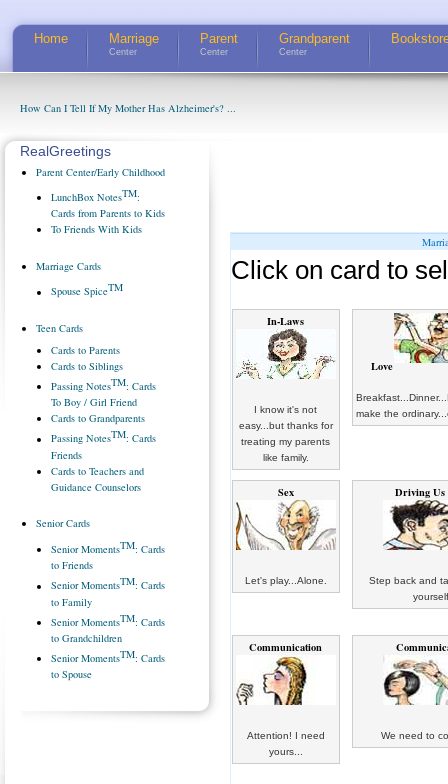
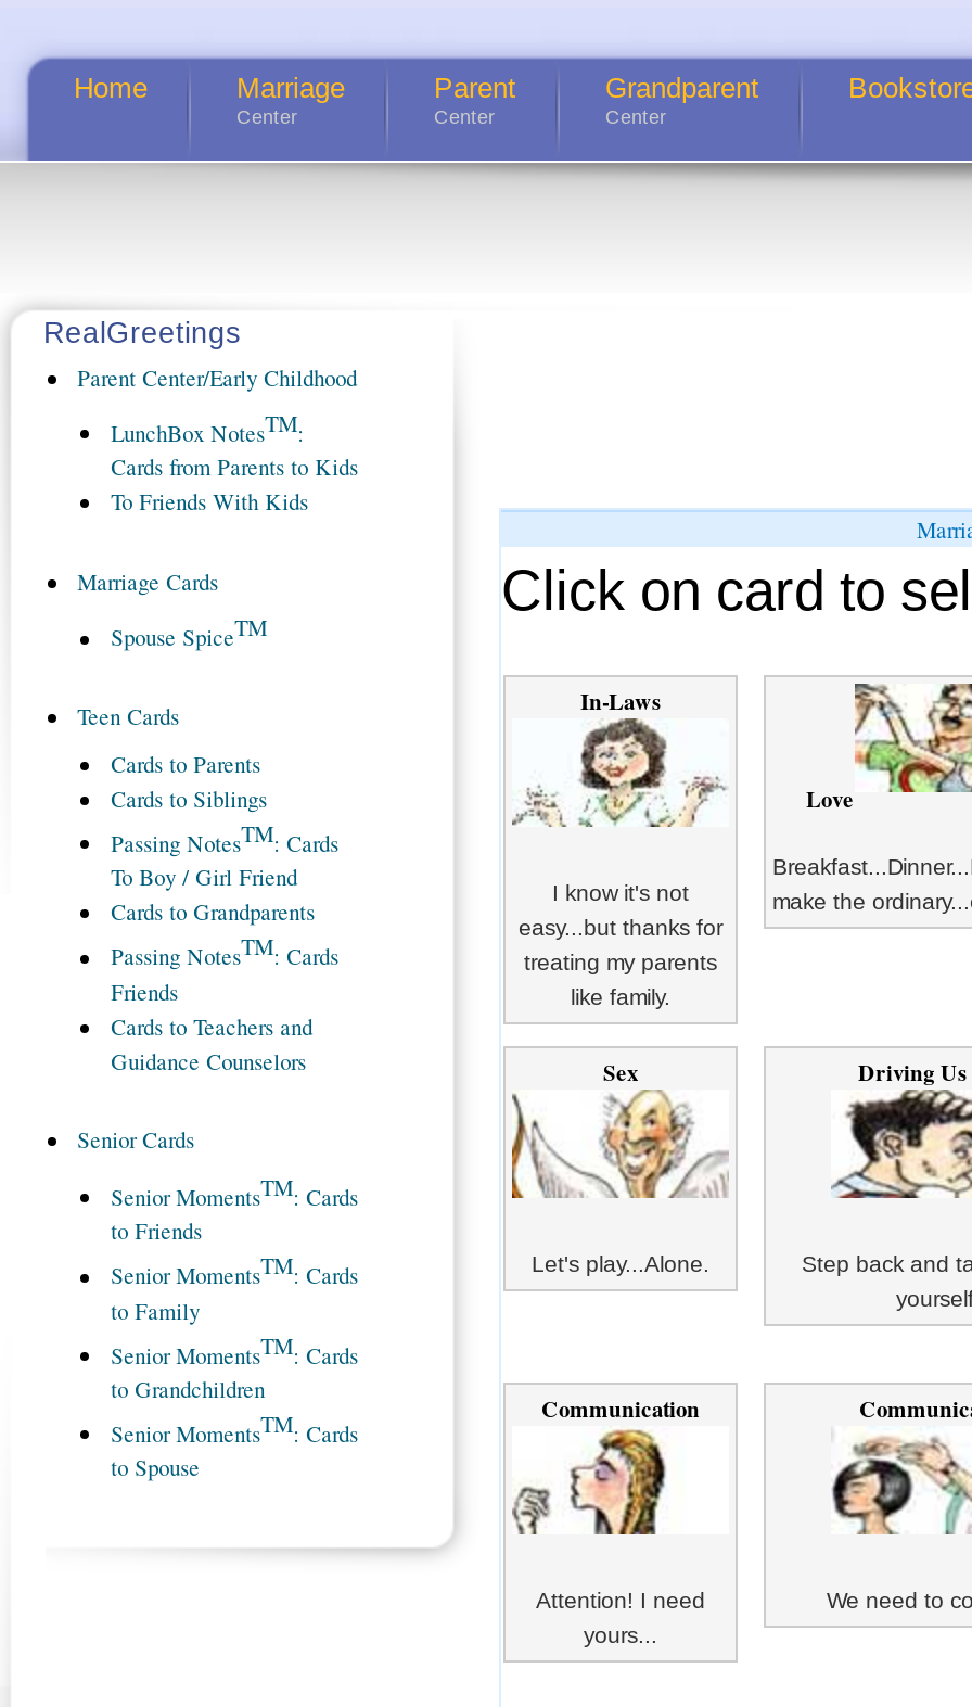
[20,101,236,115] How Can I Tell If My Mother Has Alzheimer's? ... -> none

